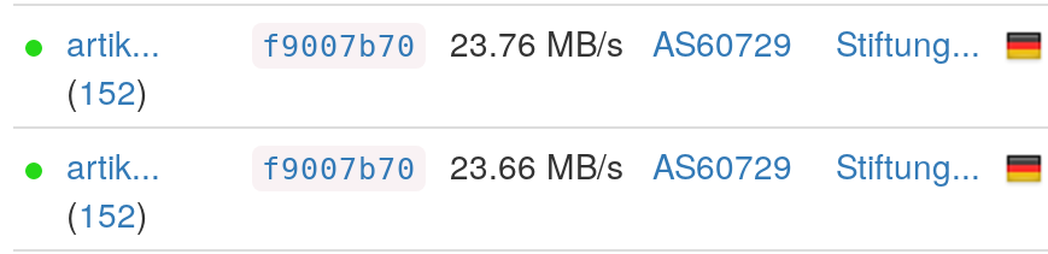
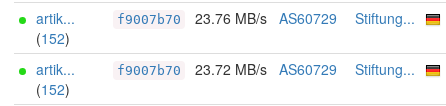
[262,141,980,189] f9007b70 23.66 MB/s AS60729 Stiftung... -> [117,59,415,79] f9007b70 23.72 MB/s AS60729 Stiftung...

